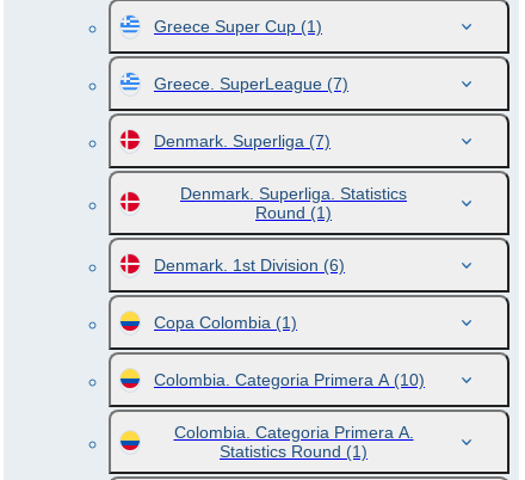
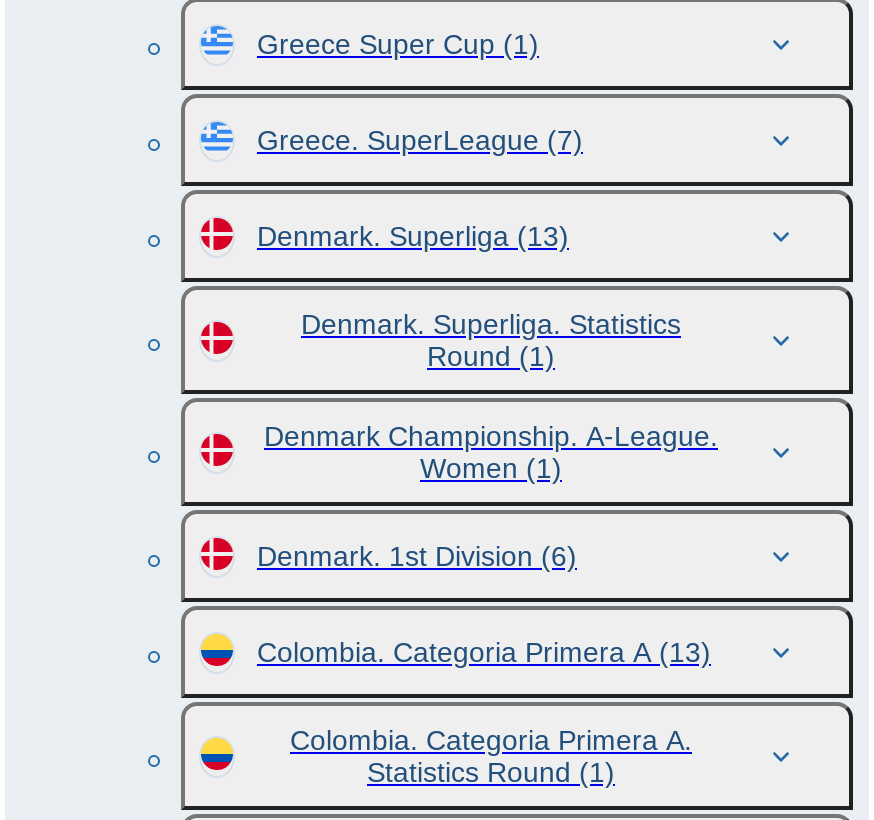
[154,131,331,150] Denmark. Superliga (7) -> [257,220,569,252] Denmark. Superliga (13)
none -> [264,420,718,484] Denmark Championship. A-League. | Women (1)
moved [154,256,345,275] -> [257,540,577,572]: Denmark. 1st Division (6)
[154,313,425,389] Copa Colombia (1) | Colombia. Categoria Primera A (10) -> [257,636,711,668] Colombia. Categoria Primera A (13)

